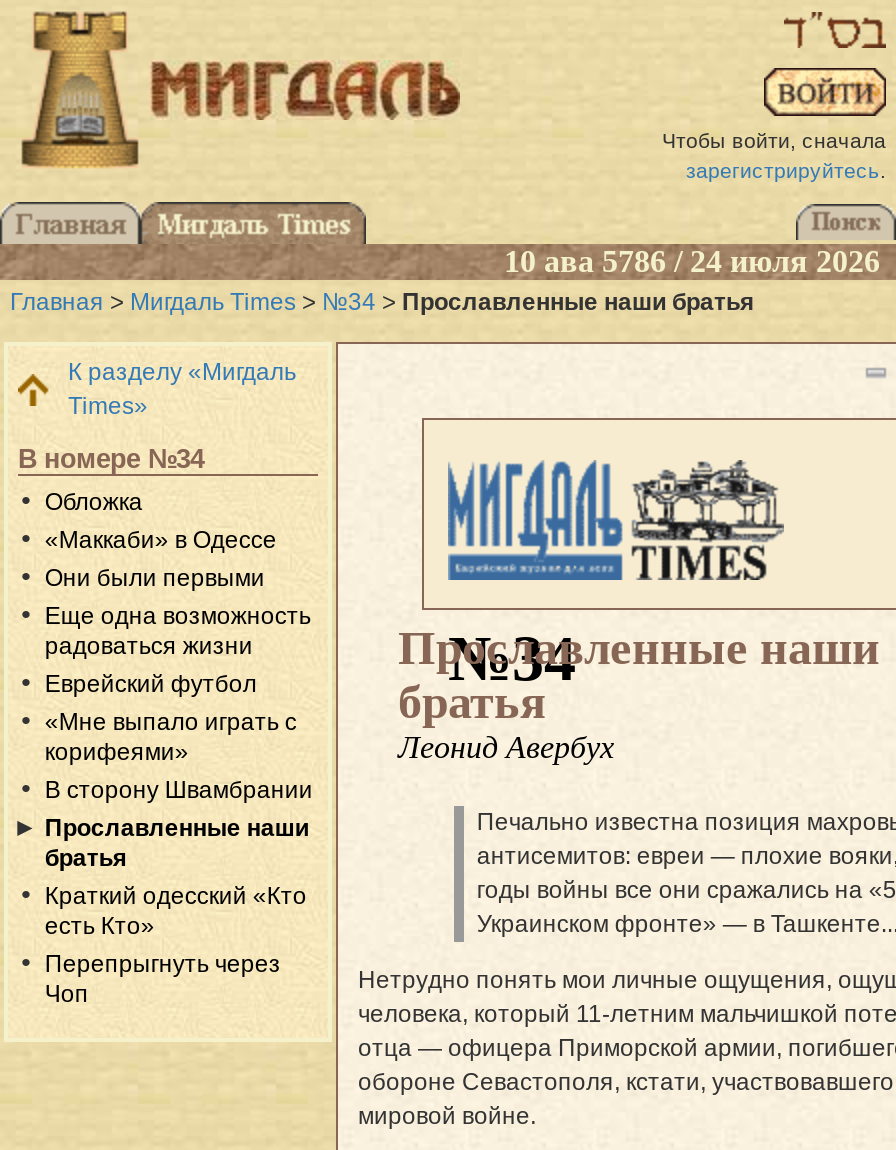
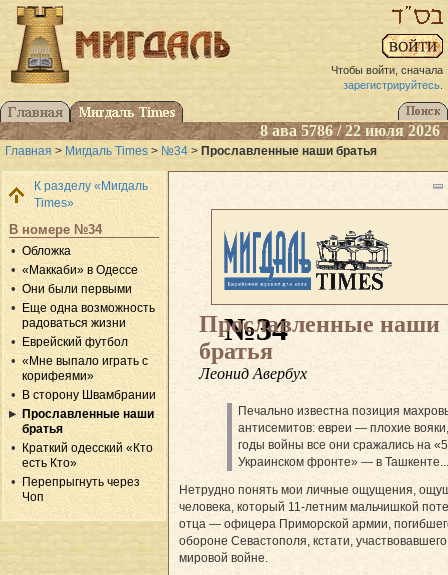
[504,243,896,277] 10 ава 5786 / 24 июля 2026 -> [260,121,448,138] 8 ава 5786 / 22 июля 2026

